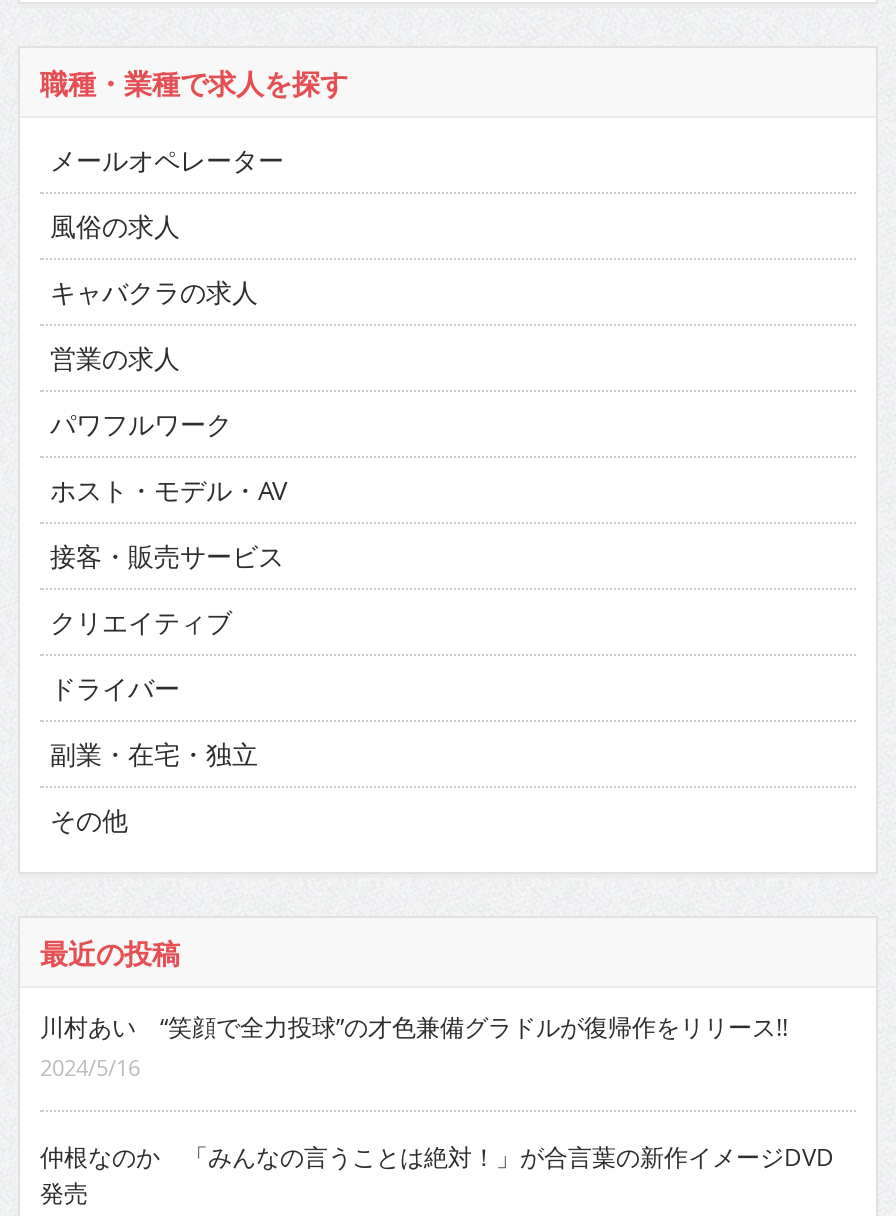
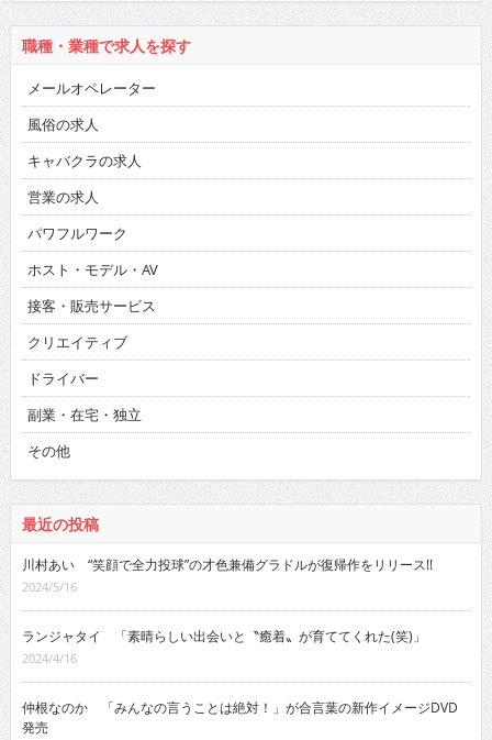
none -> [22,627,426,666] ランジャタイ 「素晴らしい出会いと〝癒着〟が育ててくれた(笑)」 | 2024/4/16

